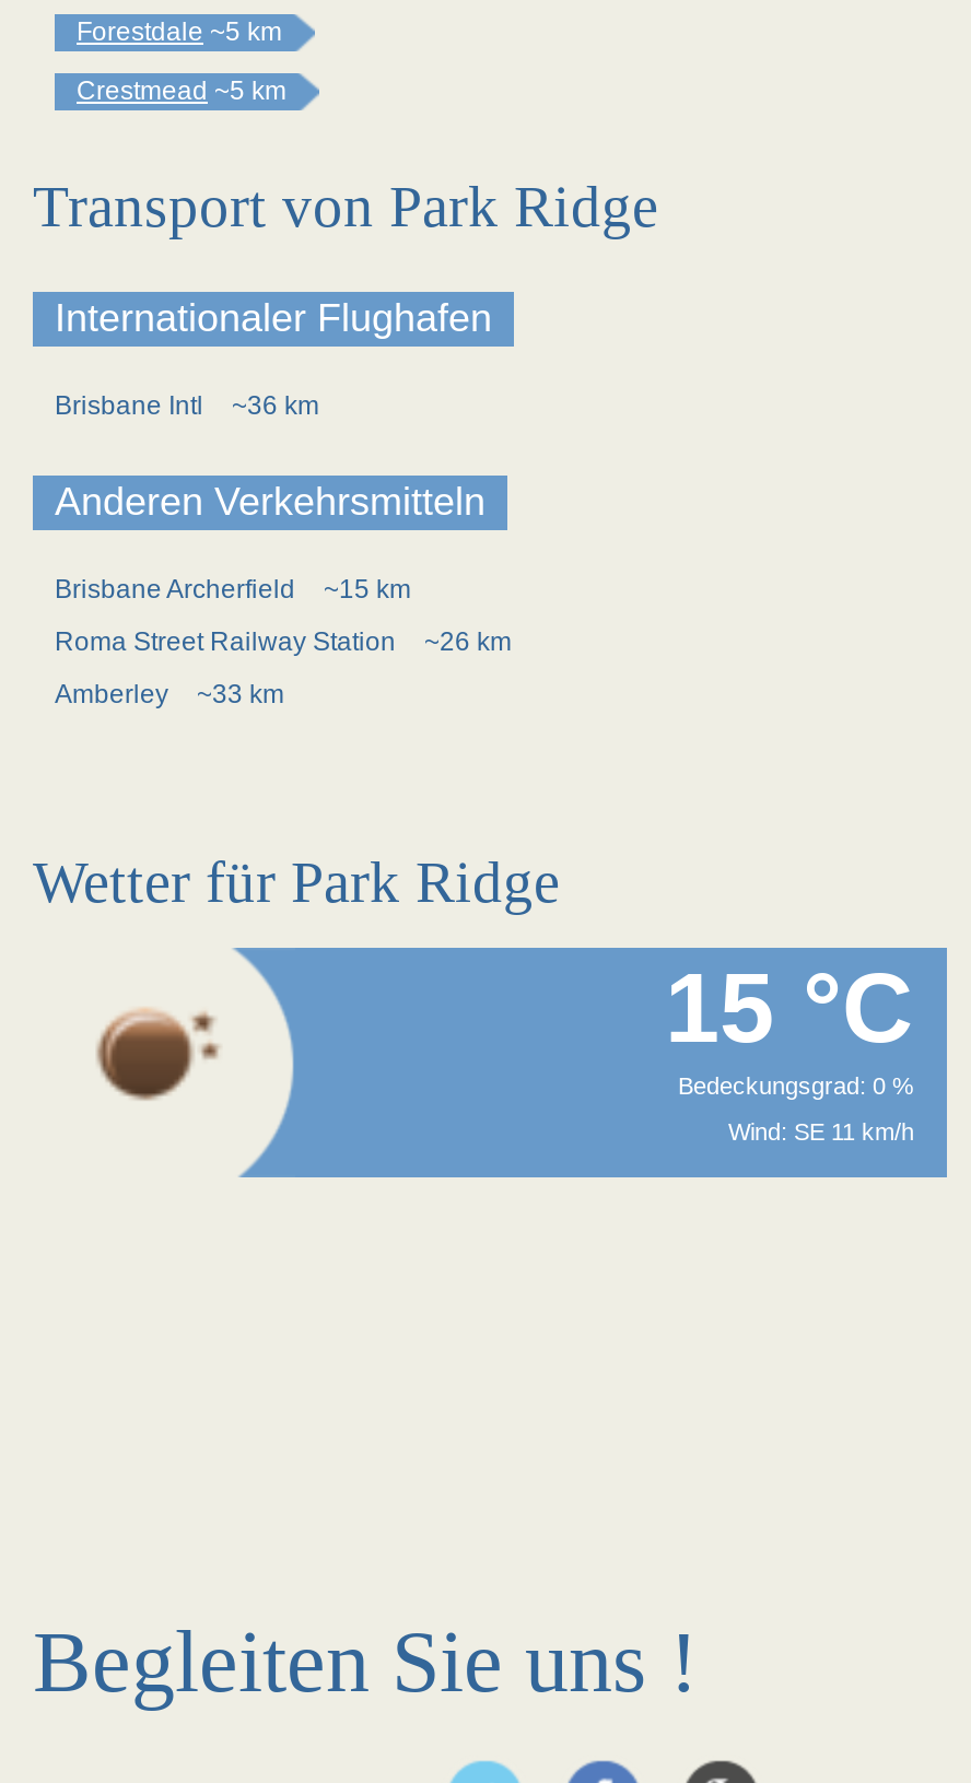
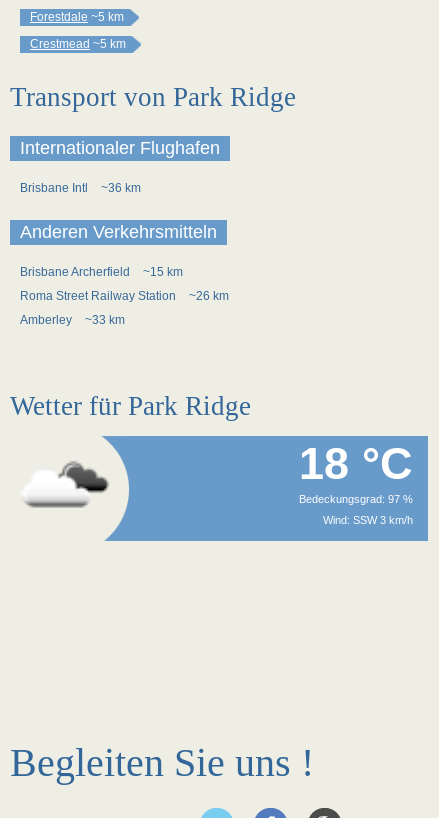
[665,952,914,1064] 15 °C -> [299,438,413,489] 18 °C
[63,1002,249,1105] [image] -> [23,460,110,509] [image]
[678,1072,914,1099] Bedeckungsgrad: 0 % -> [299,493,413,505] Bedeckungsgrad: 97 %
[728,1118,914,1145] Wind: SE 11 km/h -> [323,514,413,526] Wind: SSW 3 km/h

